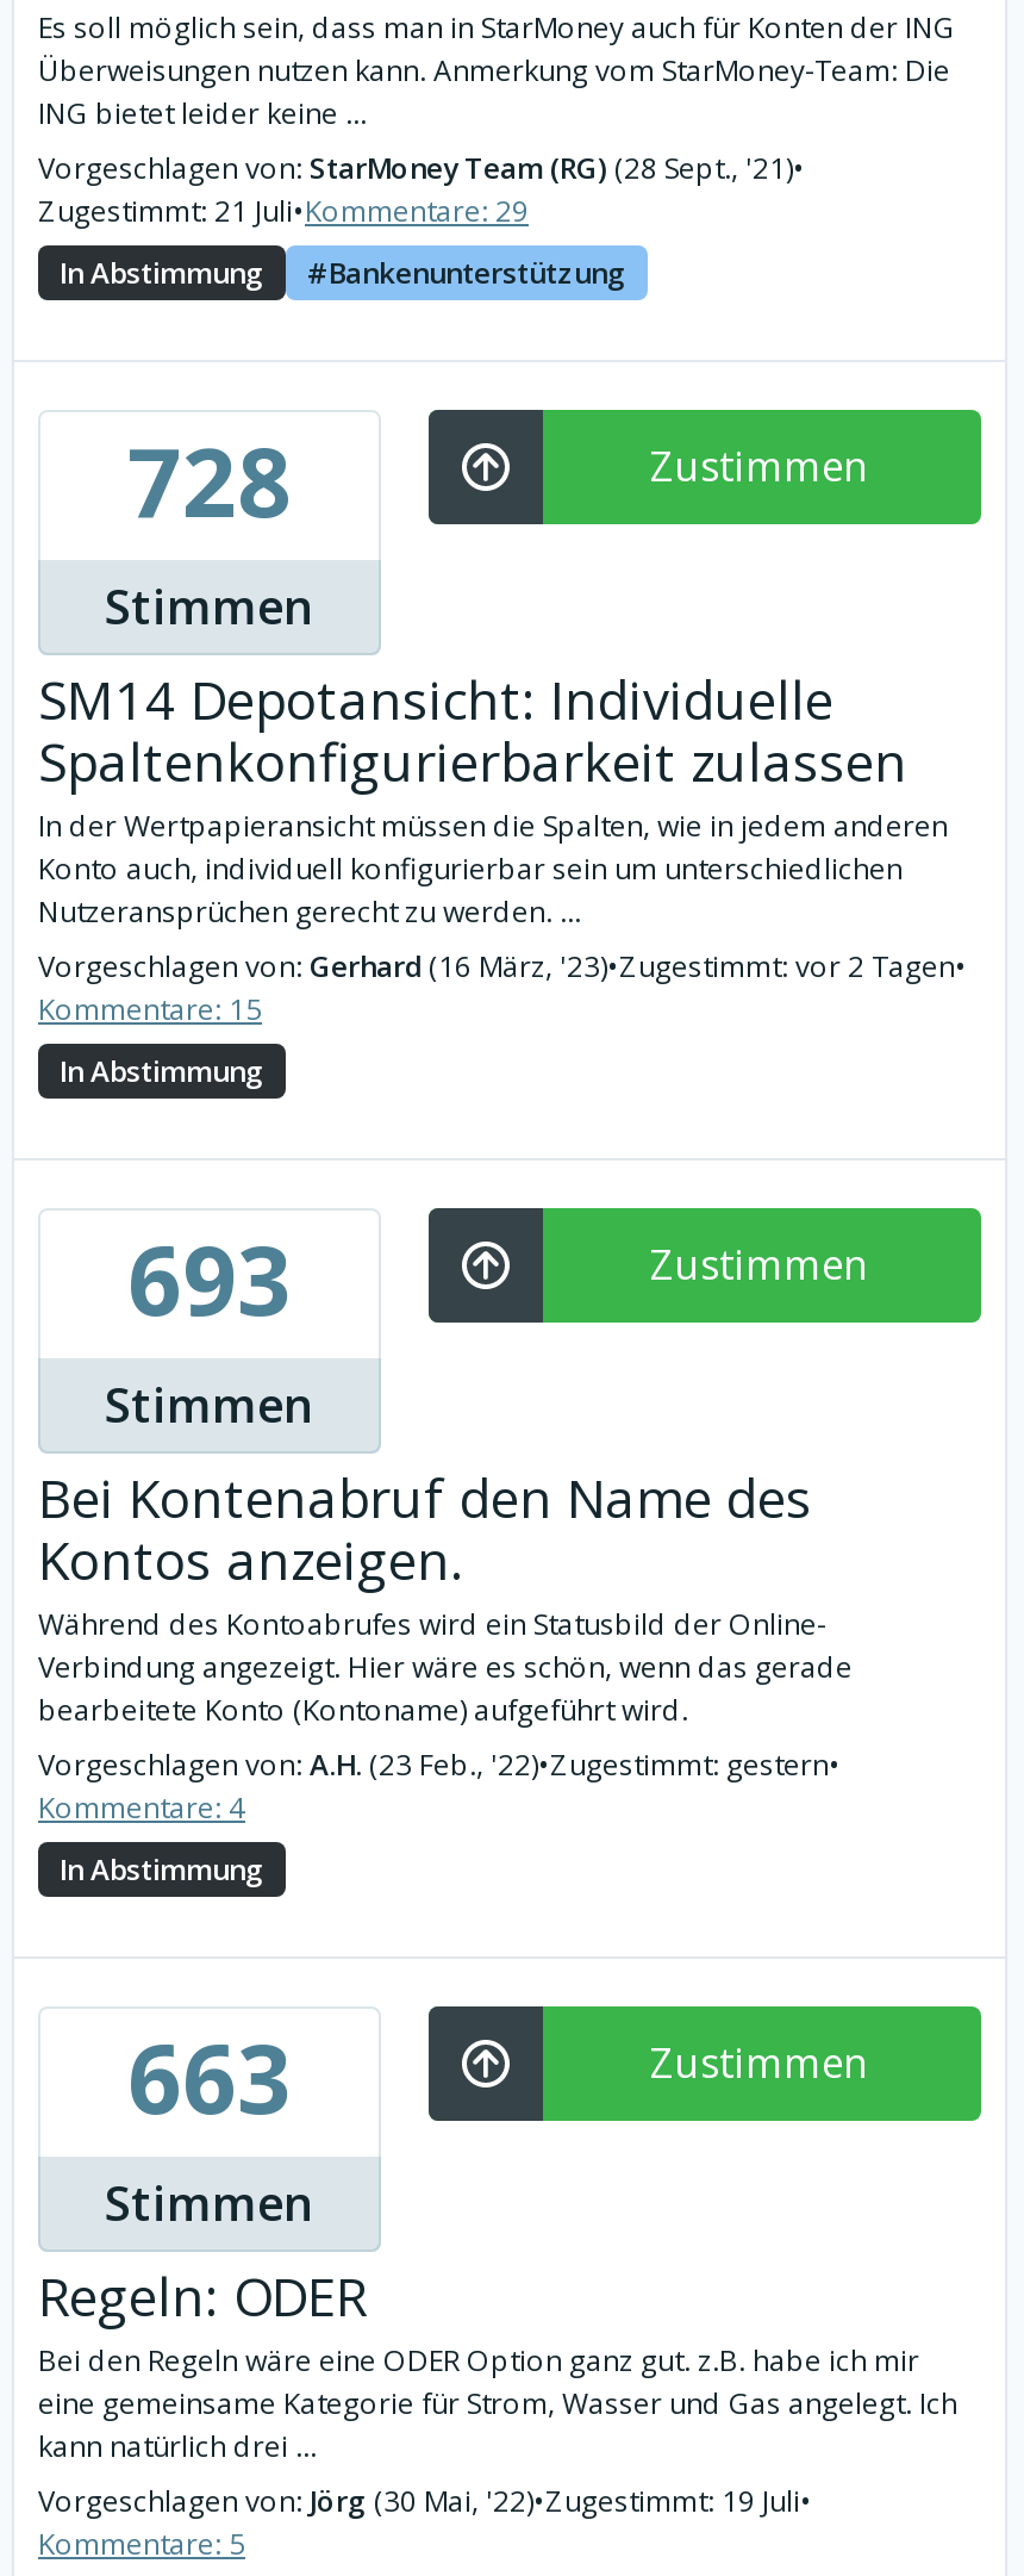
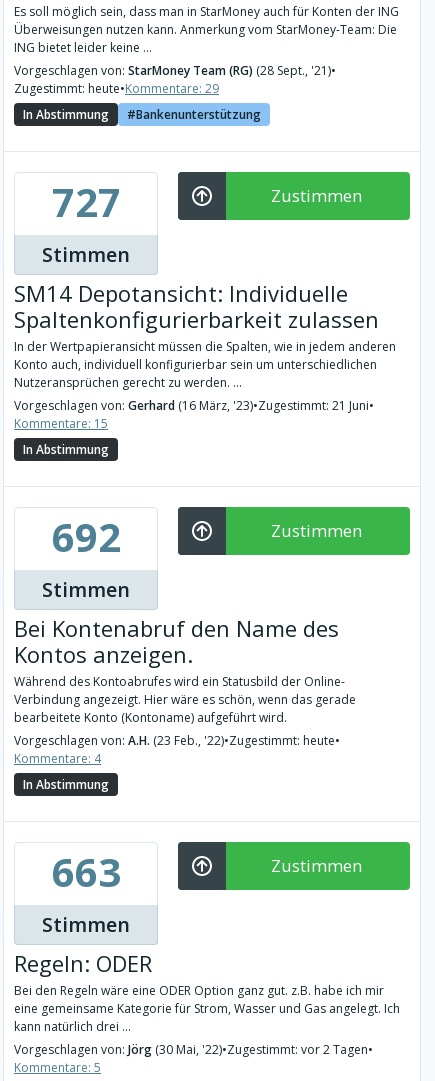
[38,191,529,231] Zugestimmt: 21 Juli•Kommentare: 29 -> [14,80,219,97] Zugestimmt: heute•Kommentare: 29
[127,415,292,546] 728 -> [51,174,120,229] 727
[38,946,967,987] Vorgeschlagen von: Gerhard (16 März, '23)•Zugestimmt: vor 2 Tagen• -> [14,397,374,414] Vorgeschlagen von: Gerhard (16 März, '23)•Zugestimmt: 21 Juni•
[127,1213,292,1344] 693 -> [51,509,120,564] 692
[38,1744,841,1785] Vorgeschlagen von: A.H. (23 Feb., '22)•Zugestimmt: gestern• -> [14,732,340,749] Vorgeschlagen von: A.H. (23 Feb., '22)•Zugestimmt: heute•
[38,2481,812,2521] Vorgeschlagen von: Jörg (30 Mai, '22)•Zugestimmt: 19 Juli• -> [14,1041,373,1058] Vorgeschlagen von: Jörg (30 Mai, '22)•Zugestimmt: vor 2 Tagen•

